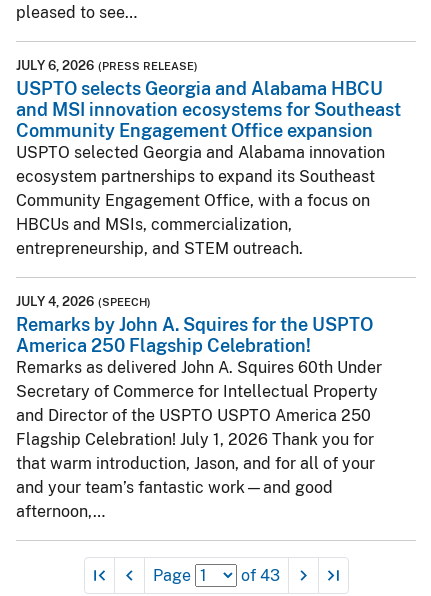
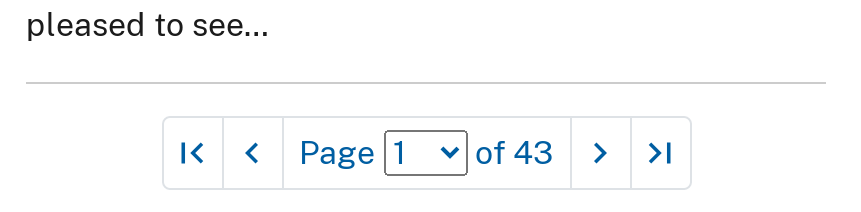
[16,58,401,521] JULY 6, 2026 (PRESS RELEASE) | USPTO selects Georgia and Alabama HBCU | and MSI innovation ecosystems for Southeast | Community Engagement Office expansion | USPTO selected Georgia and Alabama innovation | ecosystem partnerships to expand its Southeast | Community Engagement Office, with a focus on | HBCUs and MSIs, commercialization, | entrepreneurship, and STEM outreach. | JULY 4, 2026 (SPEECH) | Remarks by John A. Squires for the USPTO | America 250 Flagship Celebration! | Remarks as delivered John A. Squires 60th Under | Secretary of Commerce for Intellectual Property | and Director of the USPTO USPTO America 250 | Flagship Celebration! July 1, 2026 Thank you for | that warm introduction, Jason, and for all of your | and your team’s fantastic work—and good | afternoon,… -> none

